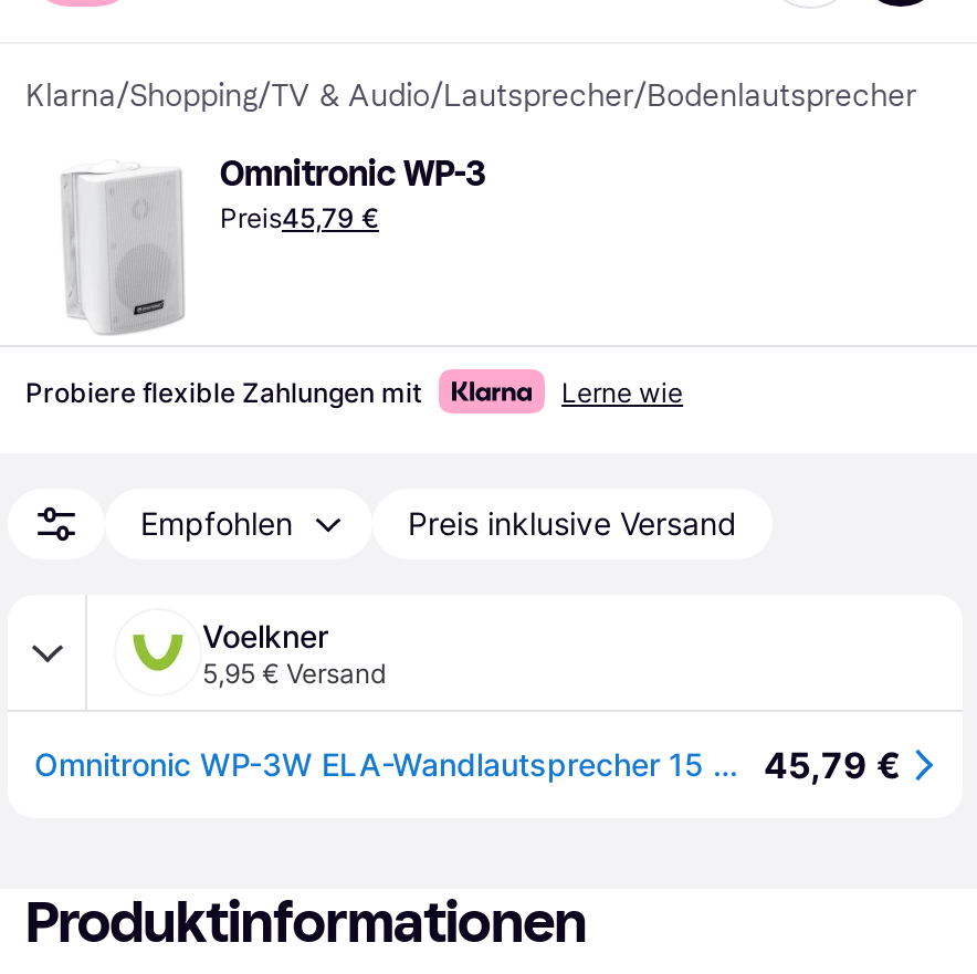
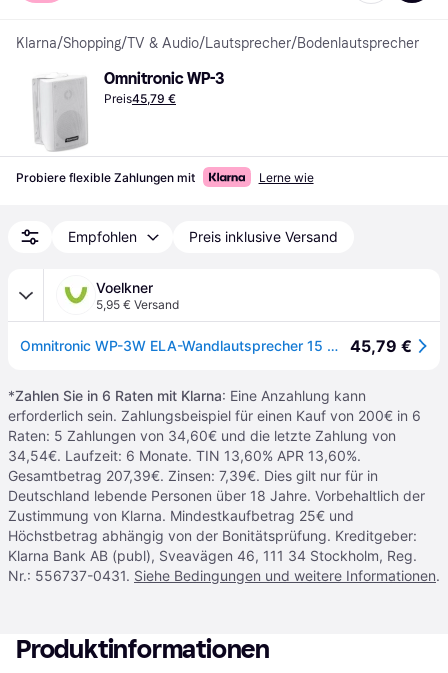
none -> [8,387,440,584] *Zahlen Sie in 6 Raten mit Klarna: Eine Anzahlung kann | erforderlich sein. Zahlungsbeispiel für einen Kauf von 200€ in 6 | Raten: 5 Zahlungen von 34,60€ und die letzte Zahlung von | 34,54€. Laufzeit: 6 Monate. TIN 13,60% APR 13,60%. | Gesamtbetrag 207,39€. Zinsen: 7,39€. Dies gilt nur für in | Deutschland lebende Personen über 18 Jahre. Vorbehaltlich der | Zustimmung von Klarna. Mindestkaufbetrag 25€ und | Höchstbetrag abhängig von der Bonitätsprüfung. Kreditgeber: | Klarna Bank AB (publ), Sveavägen 46, 111 34 Stockholm, Reg. | Nr.: 556737-0431. Siehe Bedingungen und weitere Informationen.

